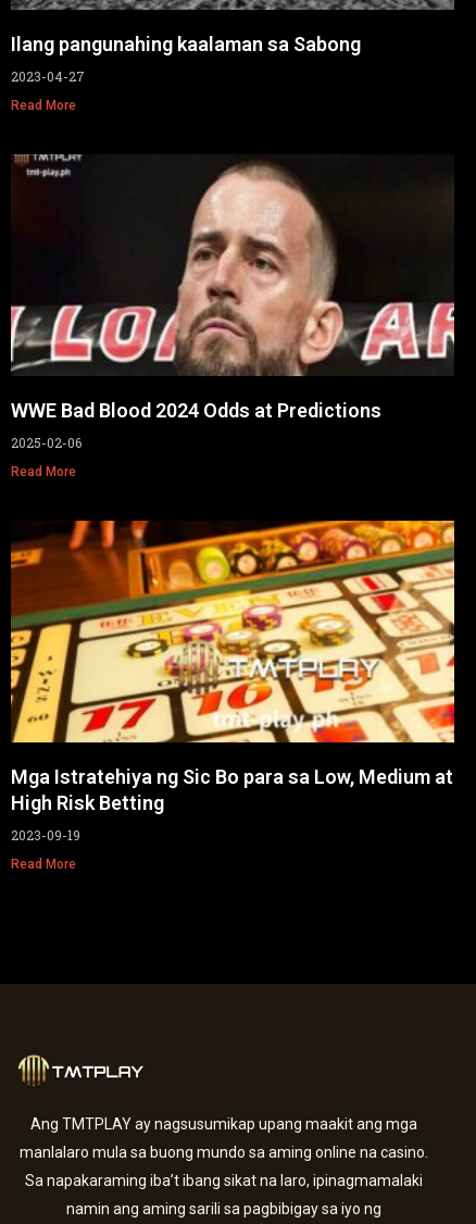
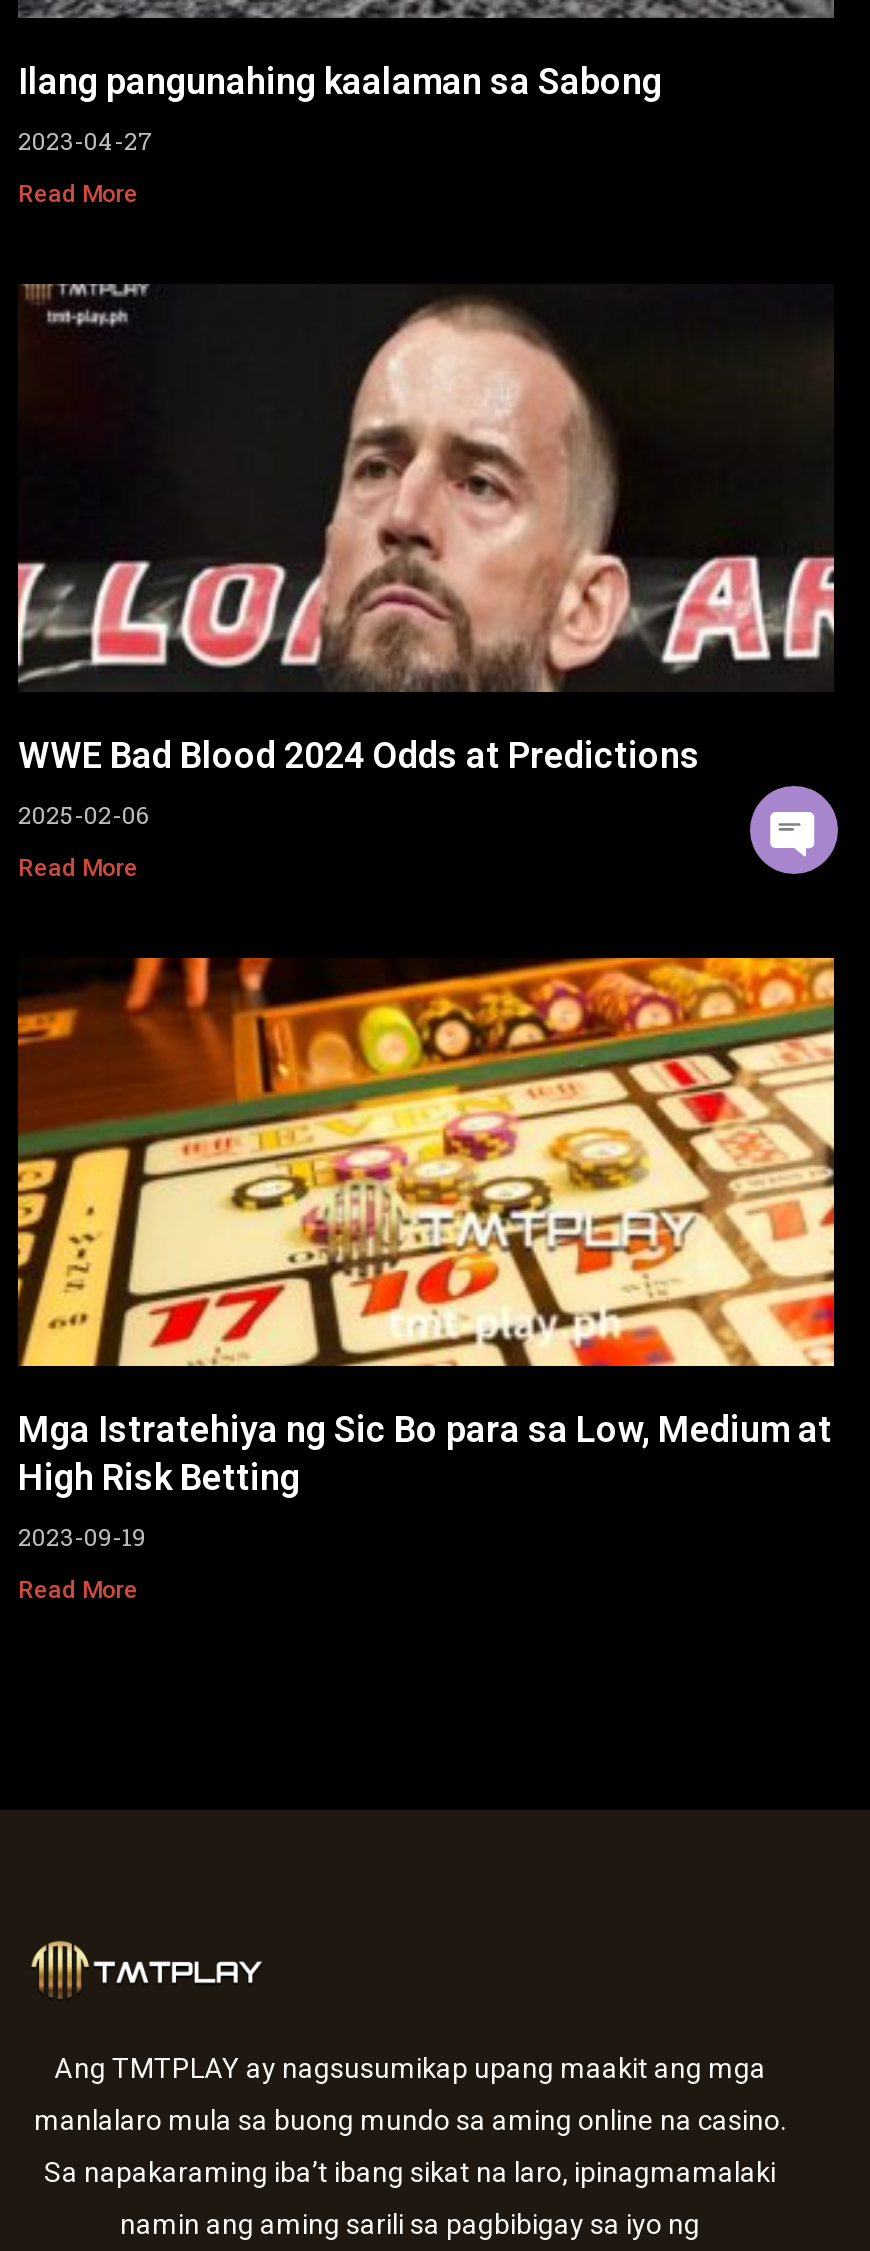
none -> [748,784,840,876] [image]

